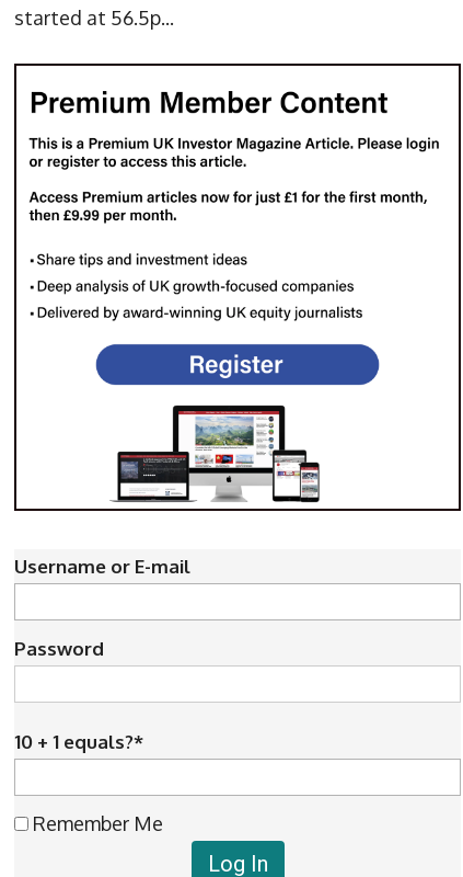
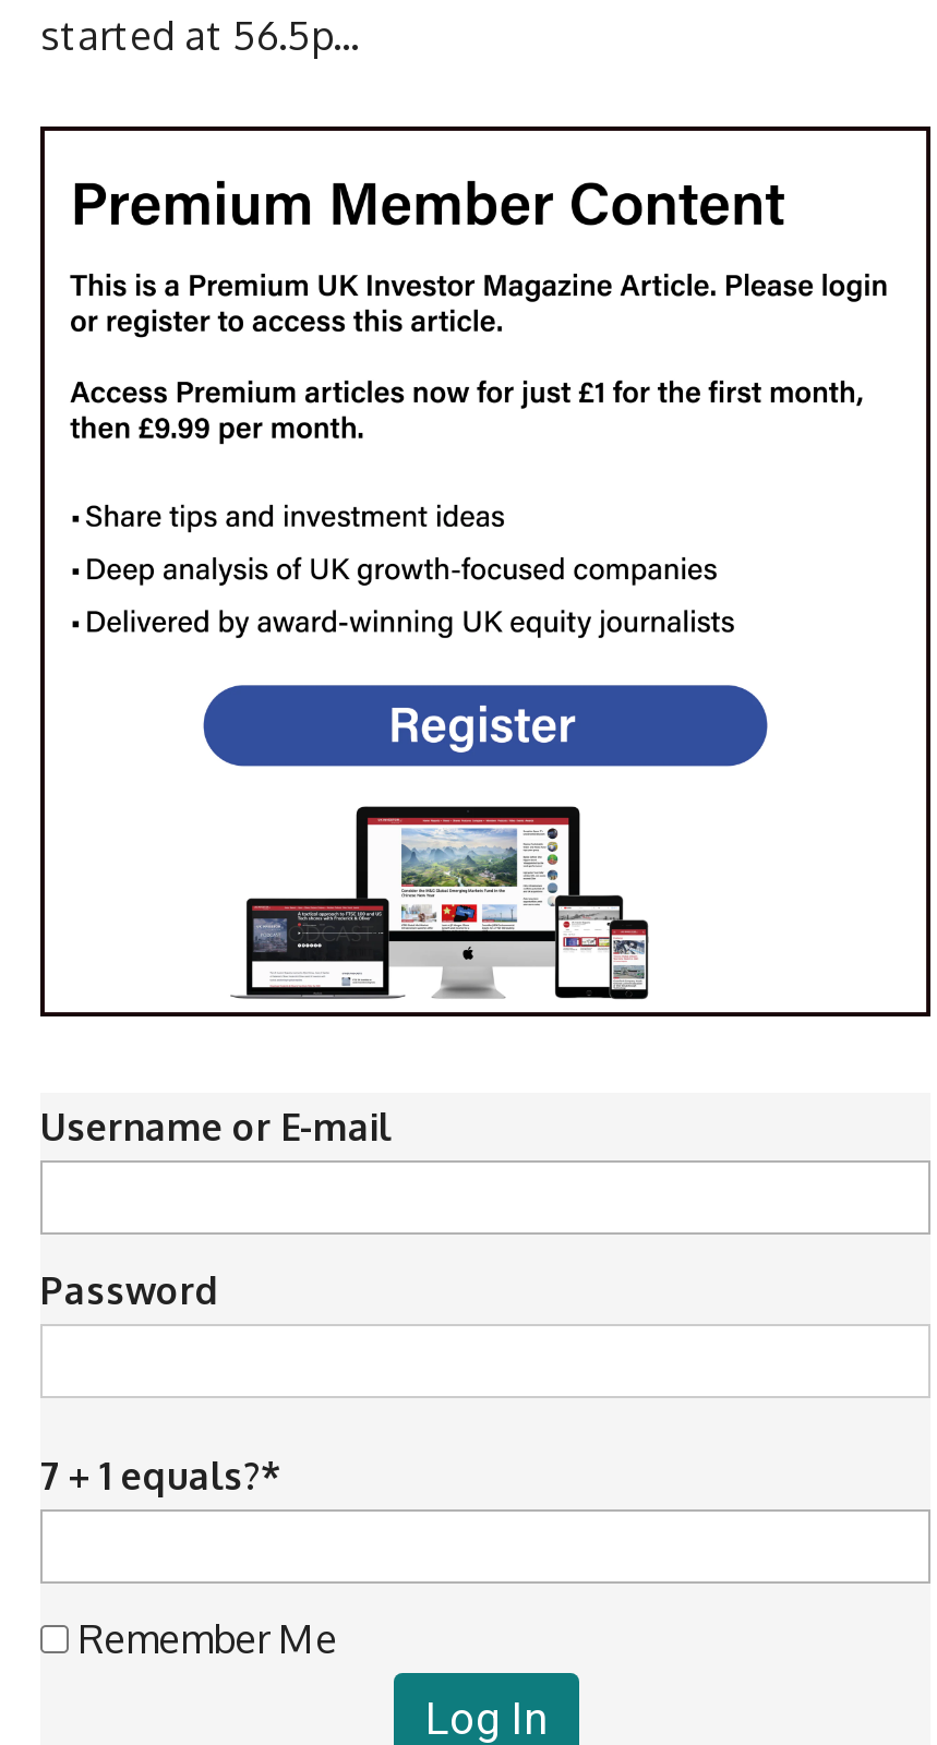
[14,730,143,753] 10 + 1 equals?* -> [40,1452,280,1498] 7 + 1 equals?*

